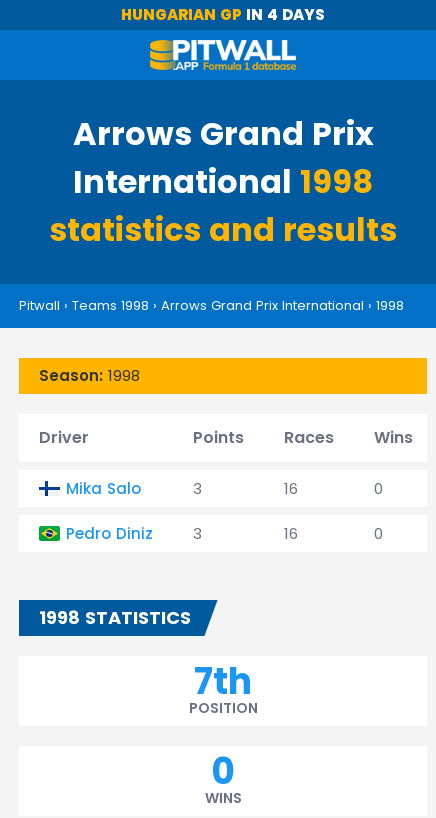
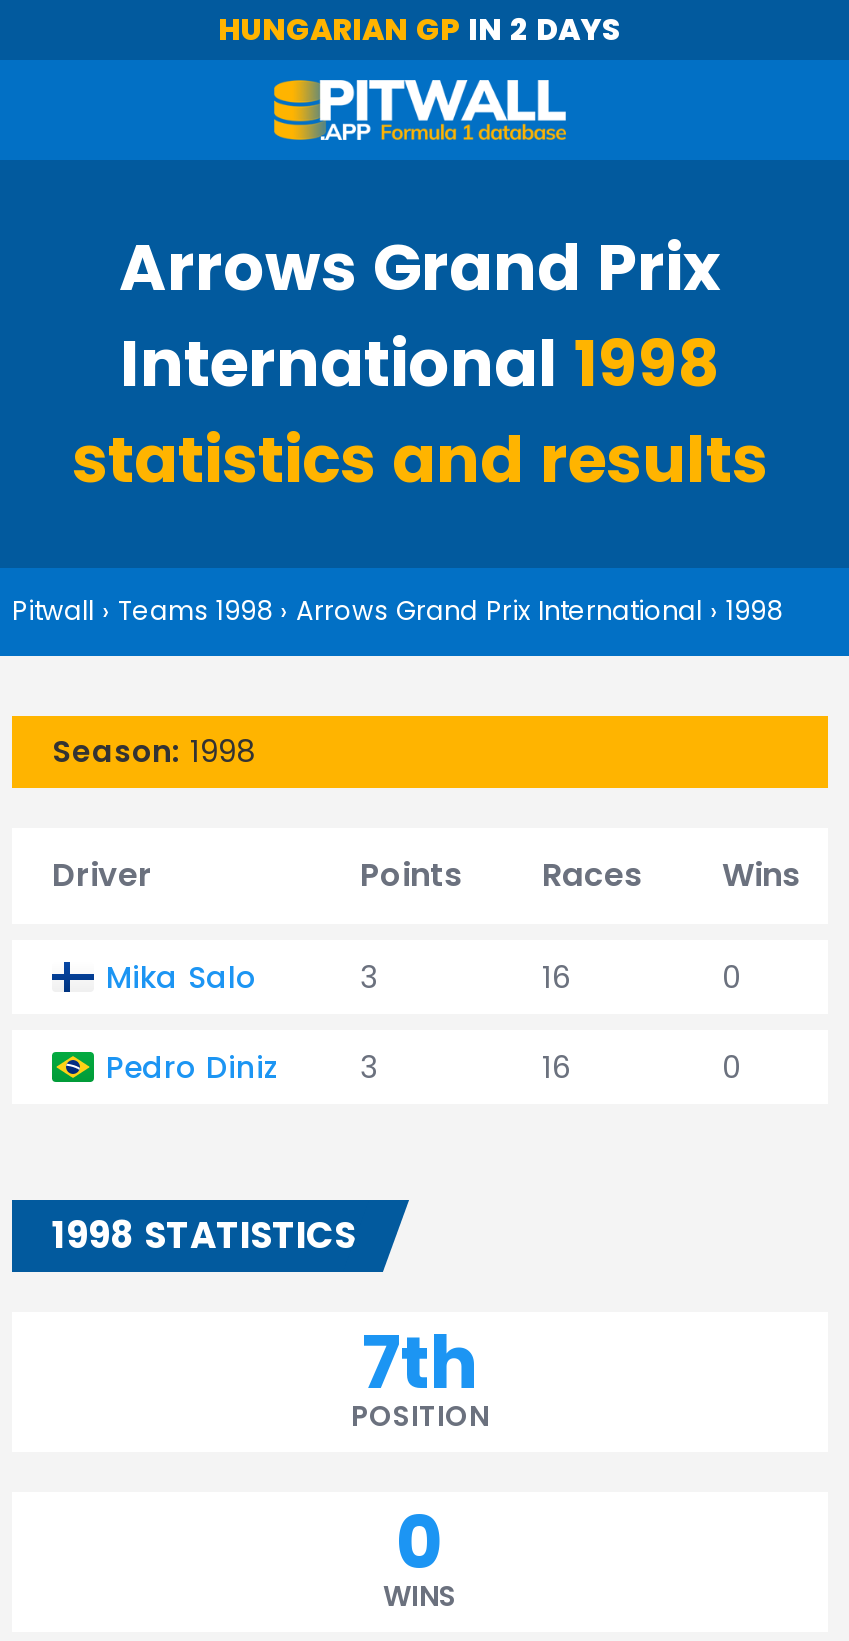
[121,4,325,25] HUNGARIAN GP IN 4 DAYS -> [218,8,622,50] HUNGARIAN GP IN 2 DAYS

